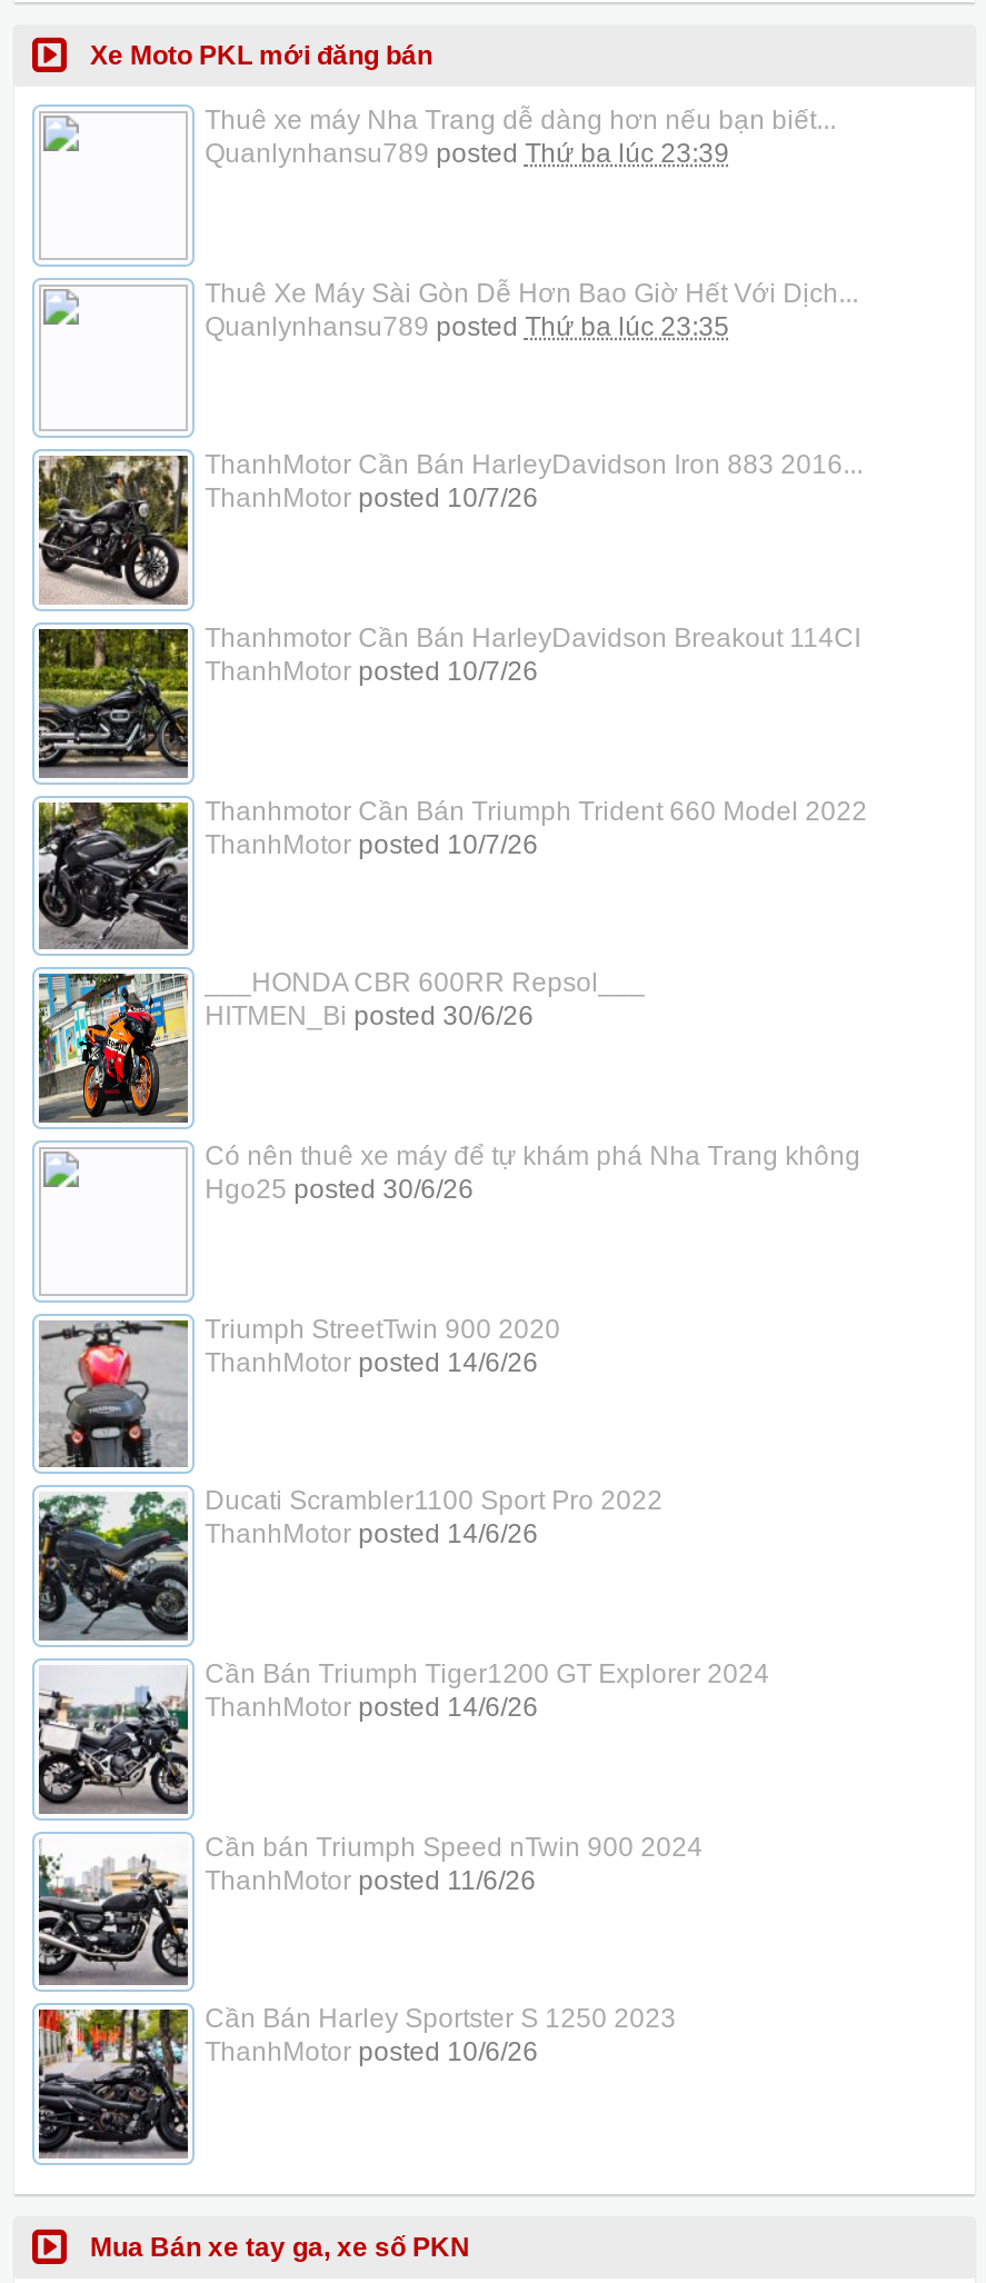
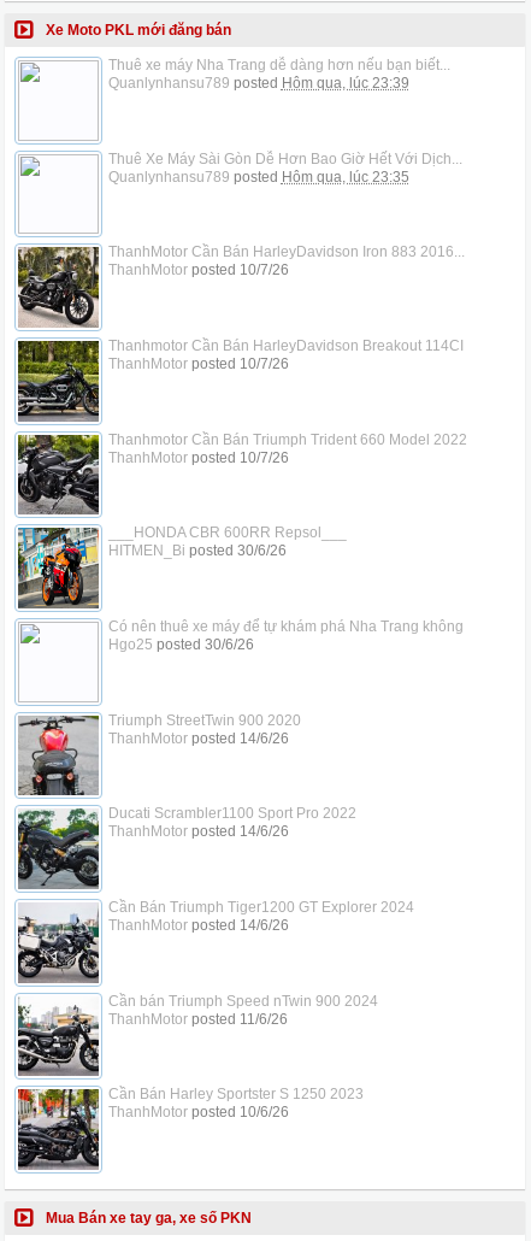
[205,138,730,169] Quanlynhansu789 posted Thứ ba lúc 23:39 -> [108,75,409,92] Quanlynhansu789 posted Hôm qua, lúc 23:39
[205,311,730,342] Quanlynhansu789 posted Thứ ba lúc 23:35 -> [108,168,409,185] Quanlynhansu789 posted Hôm qua, lúc 23:35

